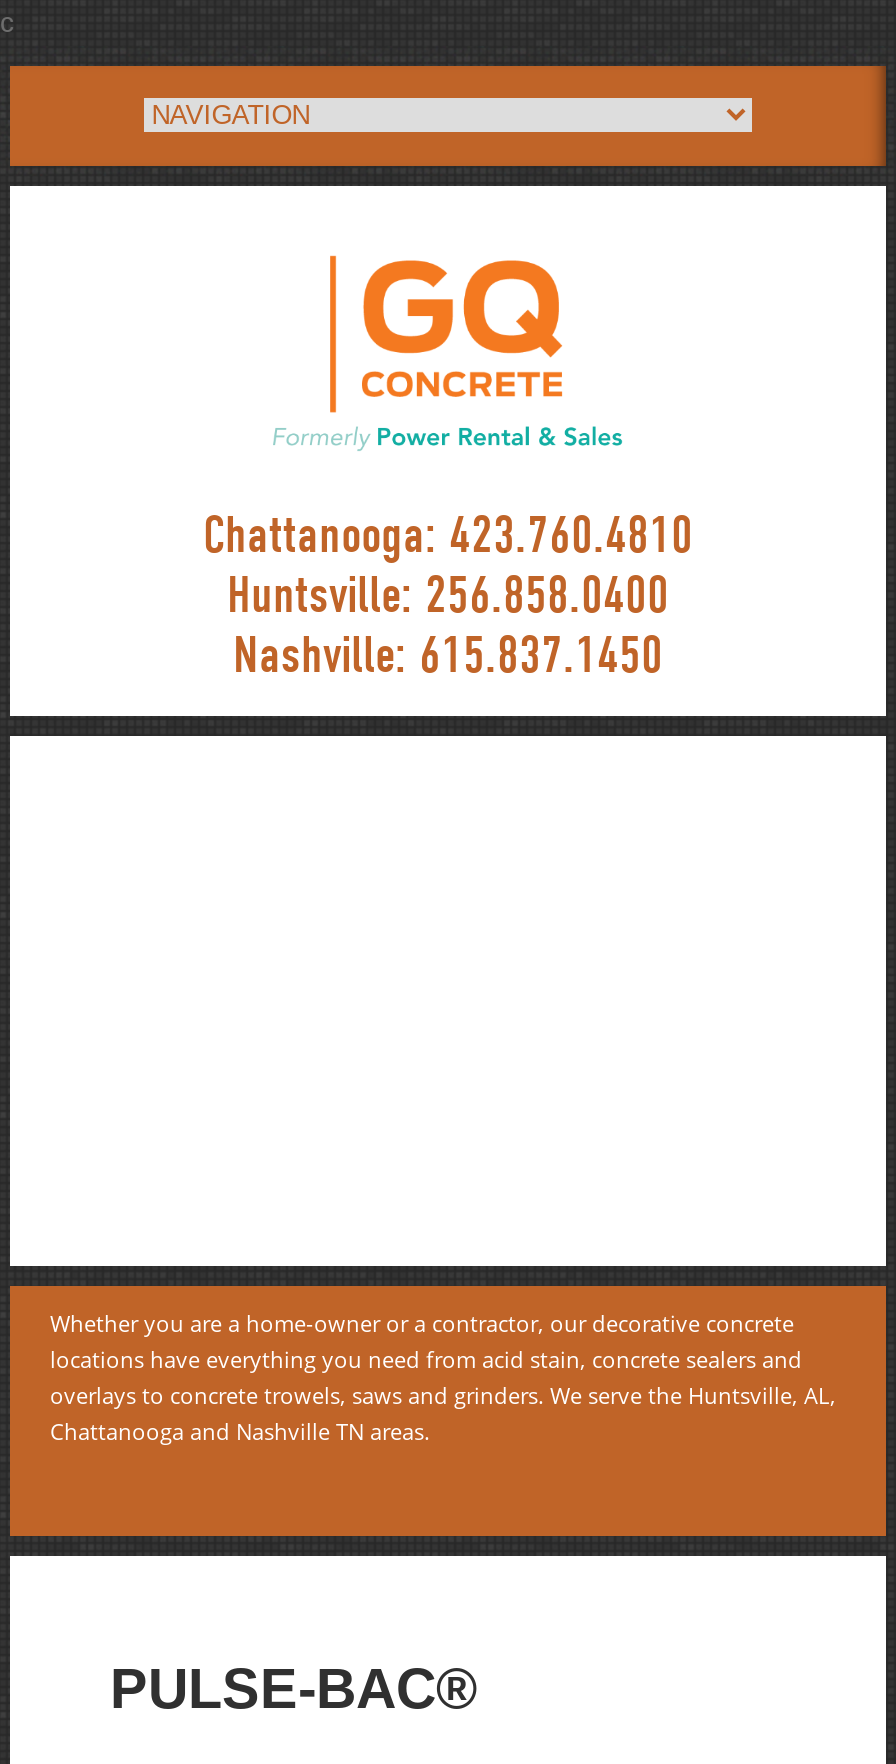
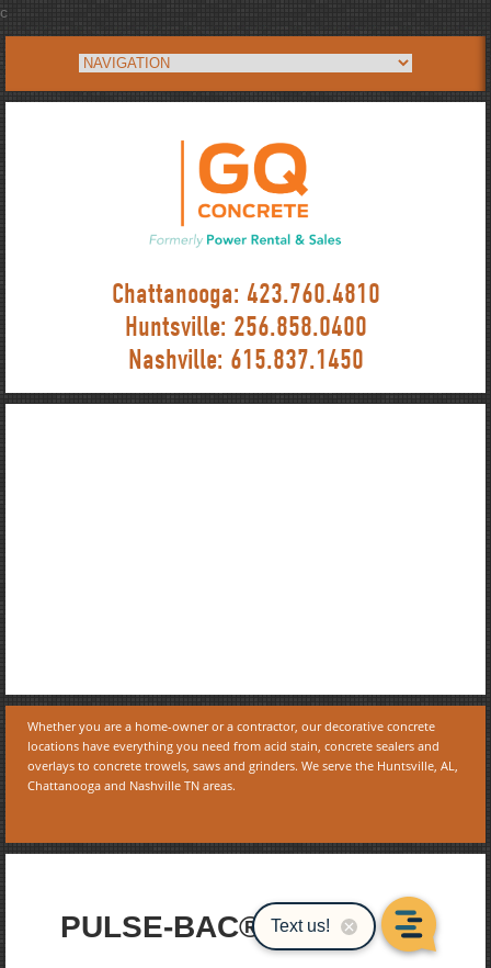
none -> [259,896,438,956] [image]

